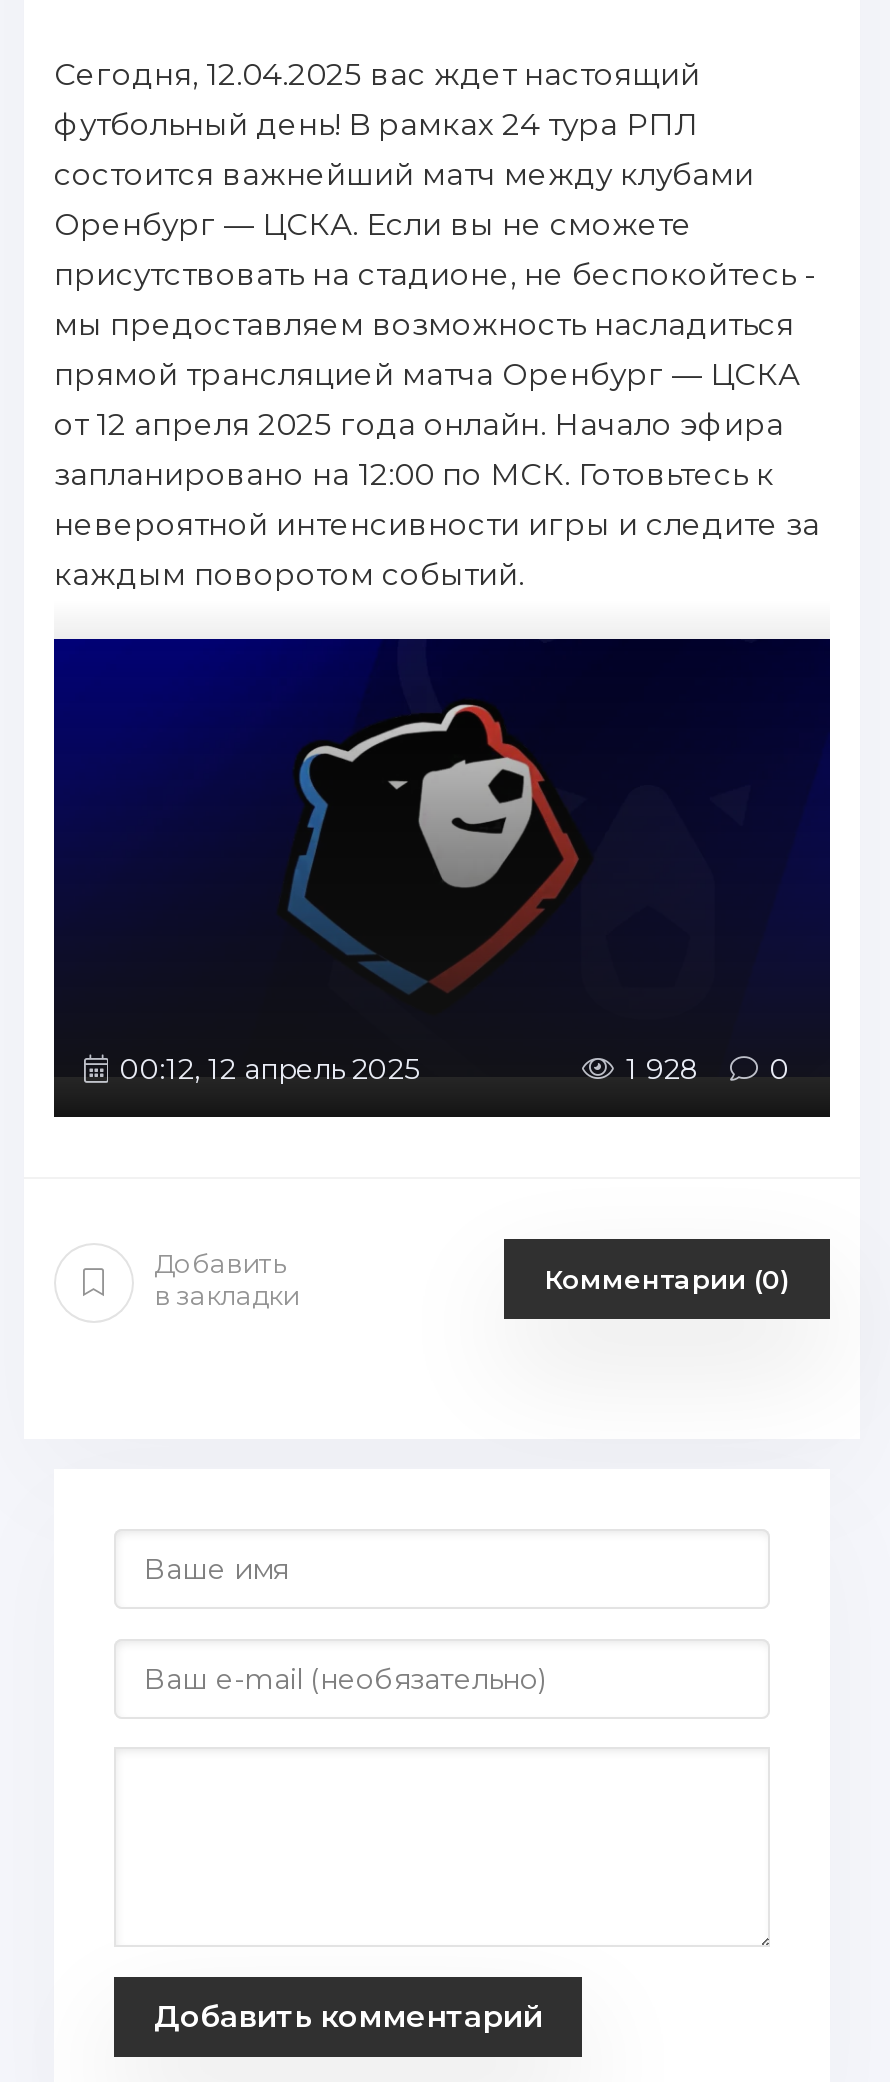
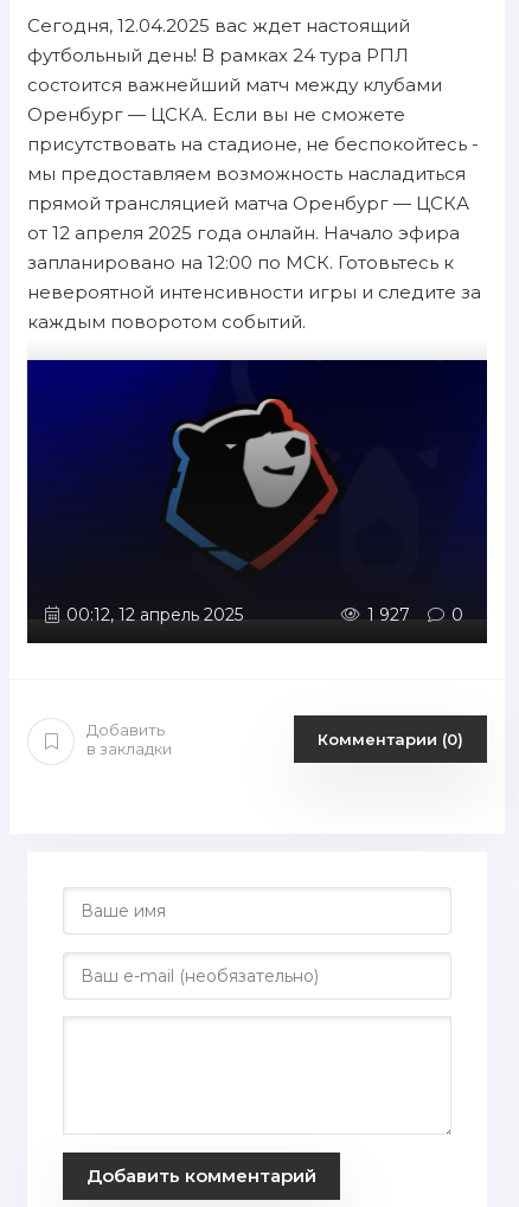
[626,1050,700,1086] 1 928 -> [367,604,410,625] 1 927

